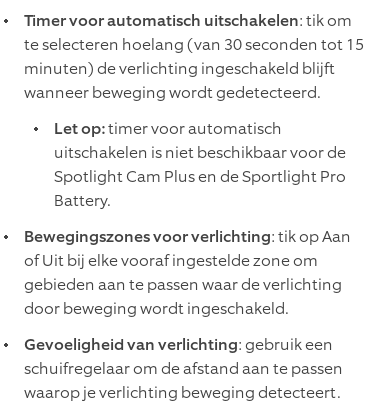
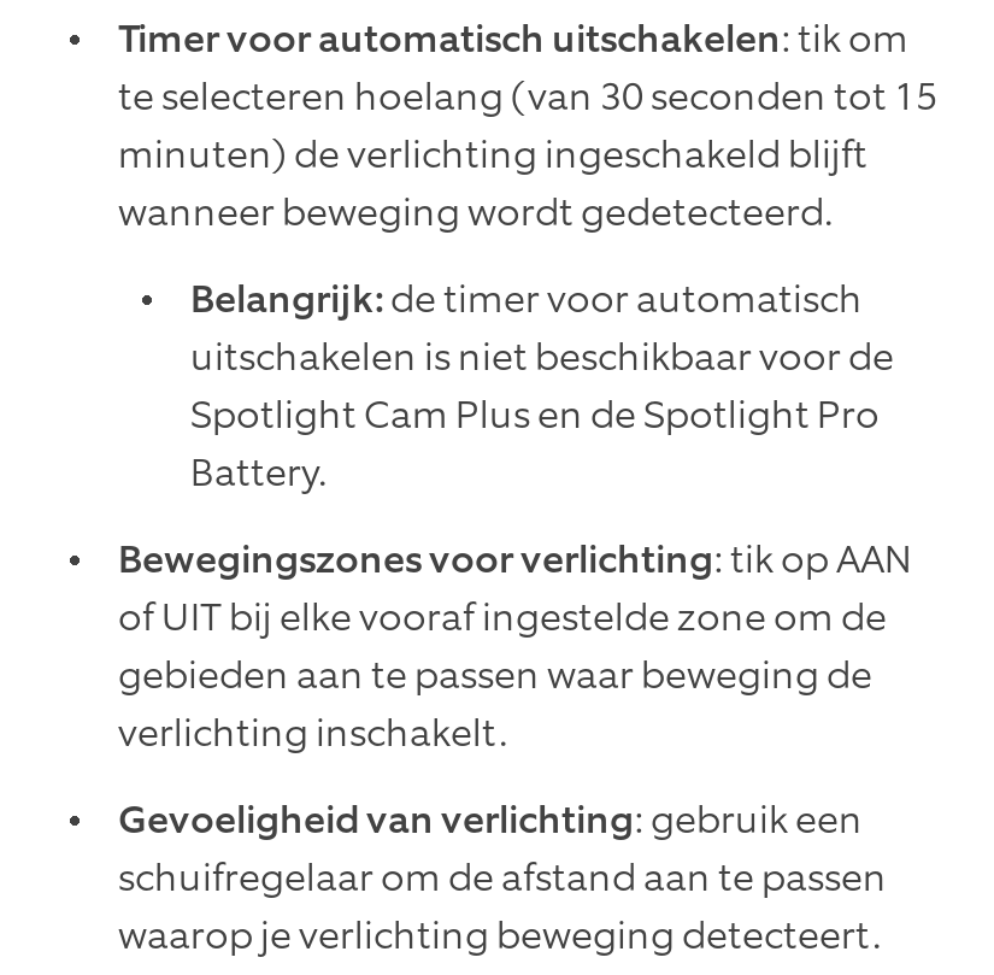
[54,118,282,139] Let op: timer voor automatisch -> [190,274,863,325] Belangrijk: de timer voor automatisch
[54,166,346,187] Spotlight Cam Plus en de Sportlight Pro -> [190,390,880,440] Spotlight Cam Plus en de Spotlight Pro
[24,226,351,319] Bewegingszones voor verlichting: tik op Aan | of Uit bij elke vooraf ingestelde zone om | gebieden aan te passen waar de verlichting | door beweging wordt ingeschakeld. -> [118,534,913,759] Bewegingszones voor verlichting: tik op AAN | of UIT bij elke vooraf ingestelde zone om de | gebieden aan te passen waar beweging de | verlichting inschakelt.

